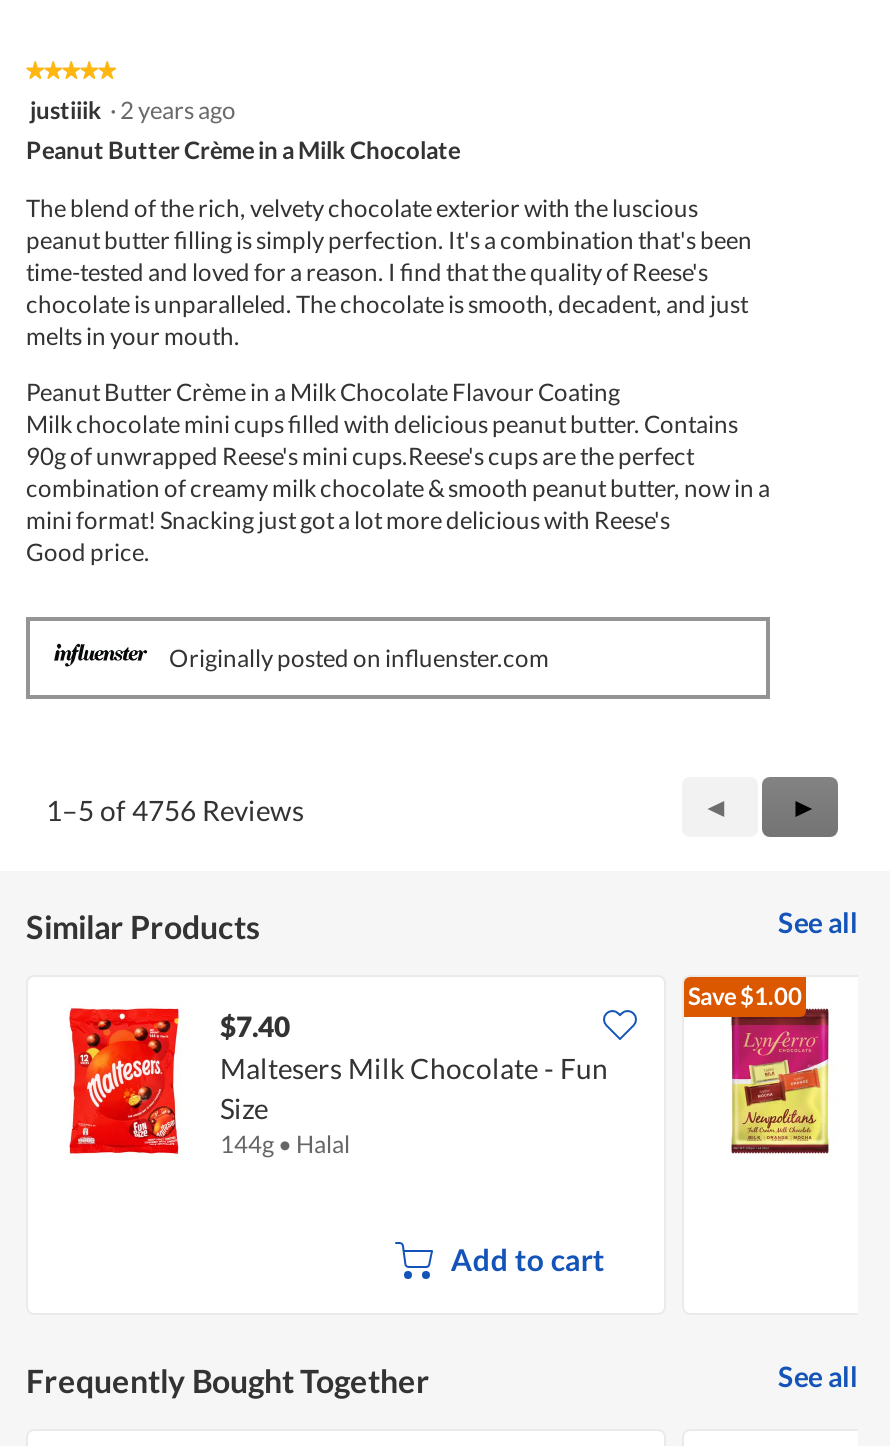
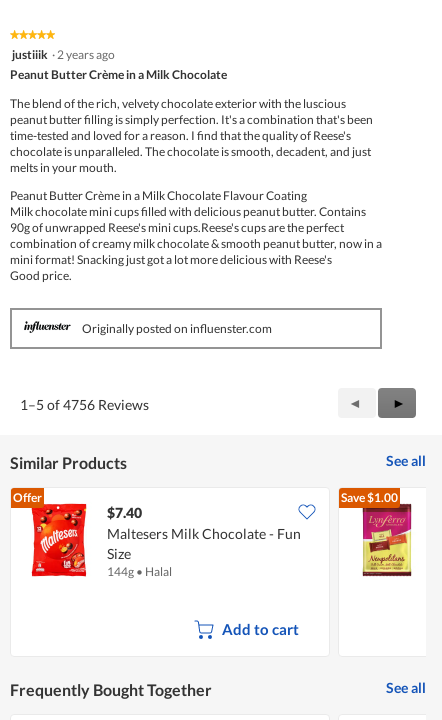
none -> [13,490,42,505] Offer

